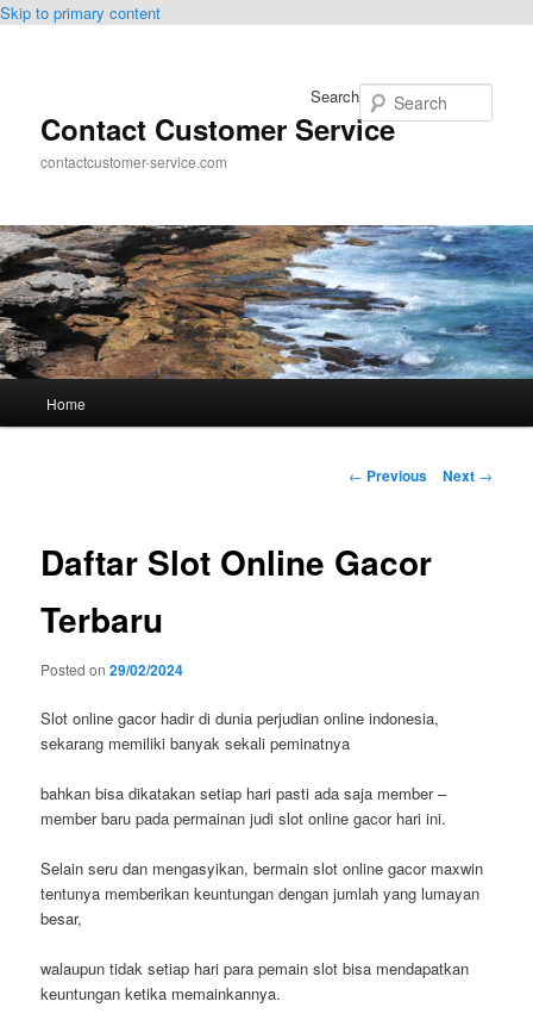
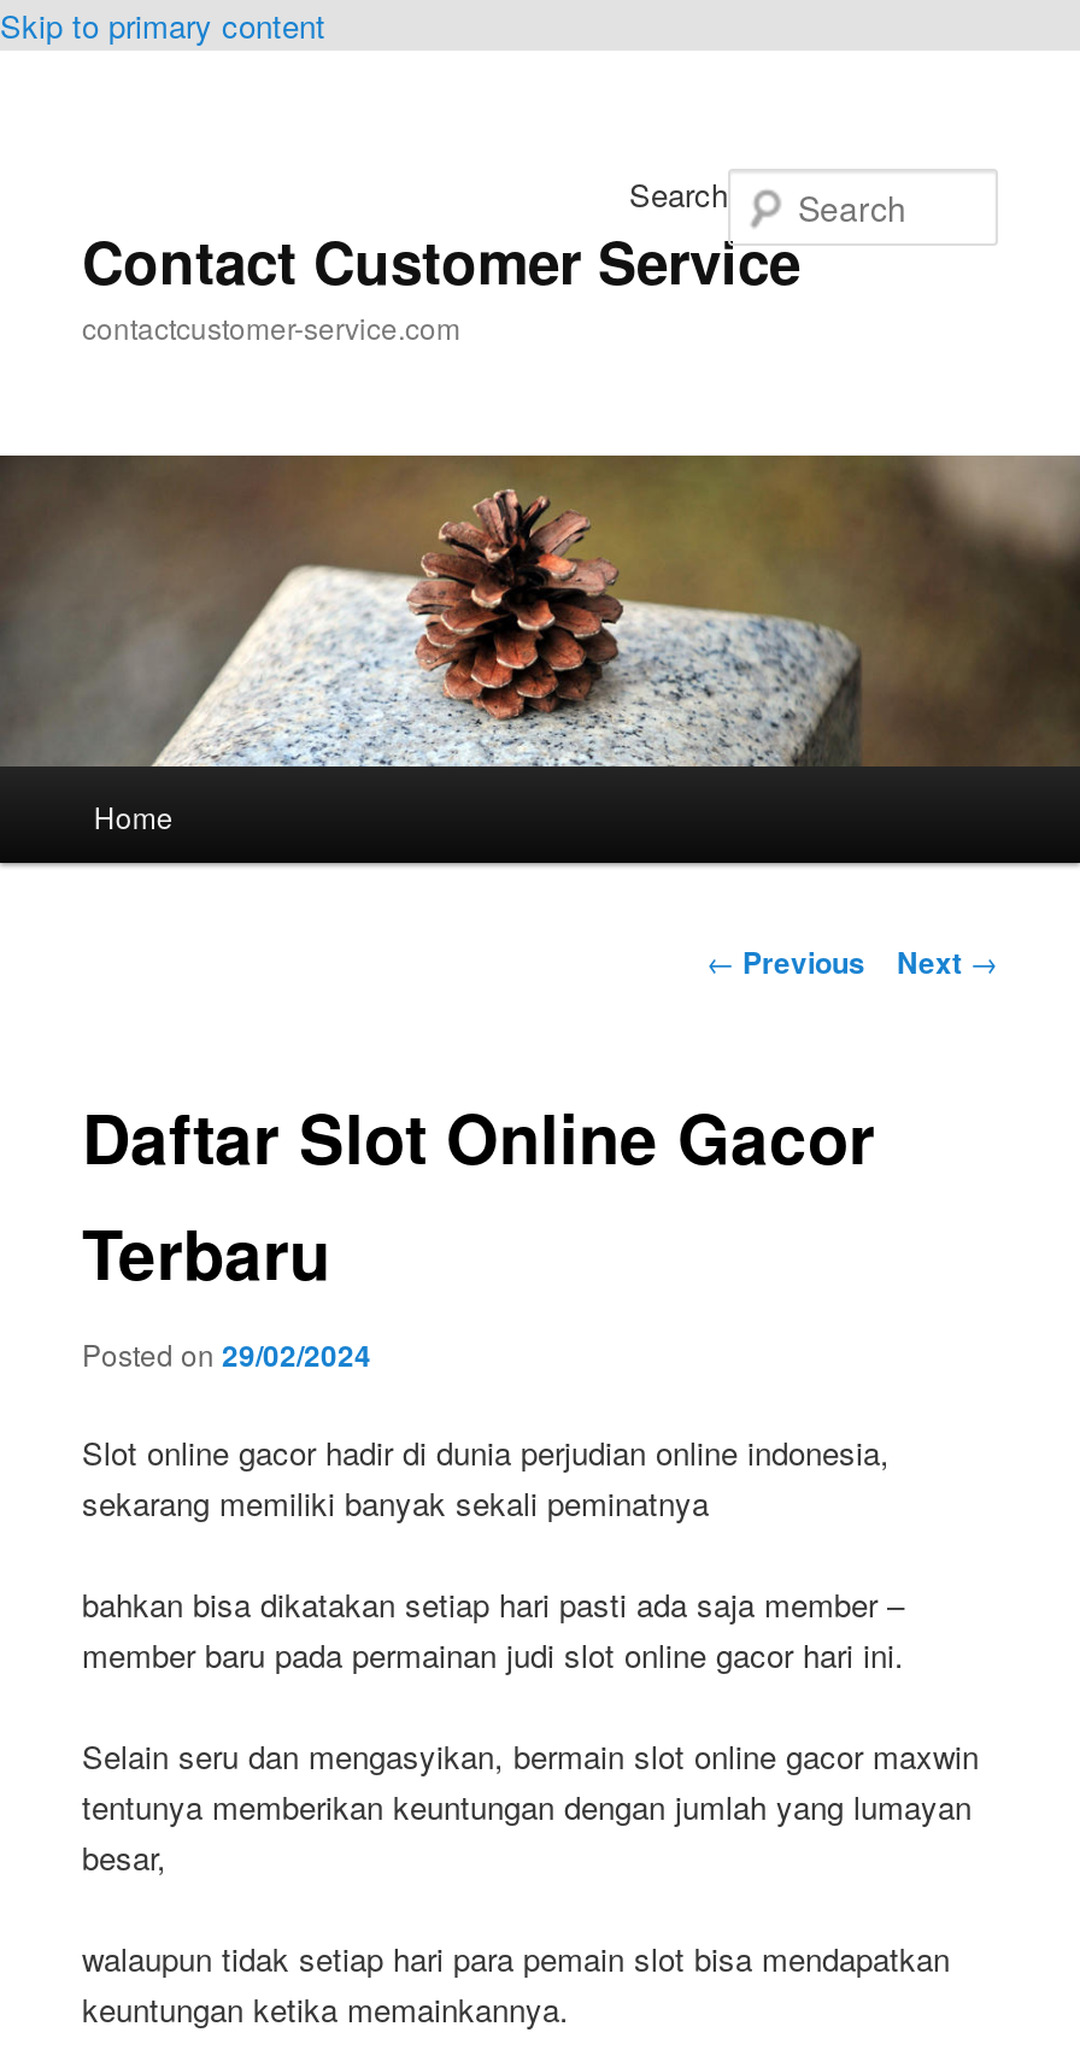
[4,224,529,380] [image] -> [7,453,1073,769] [image]

